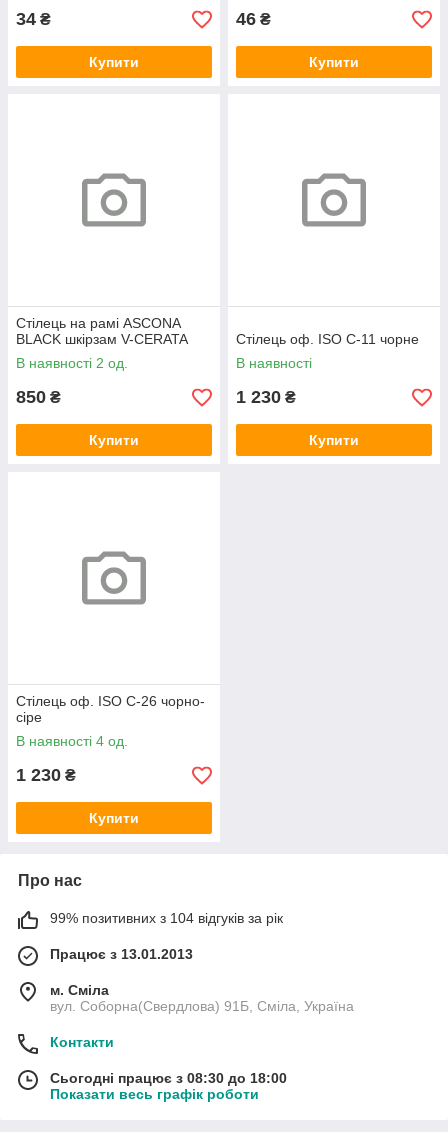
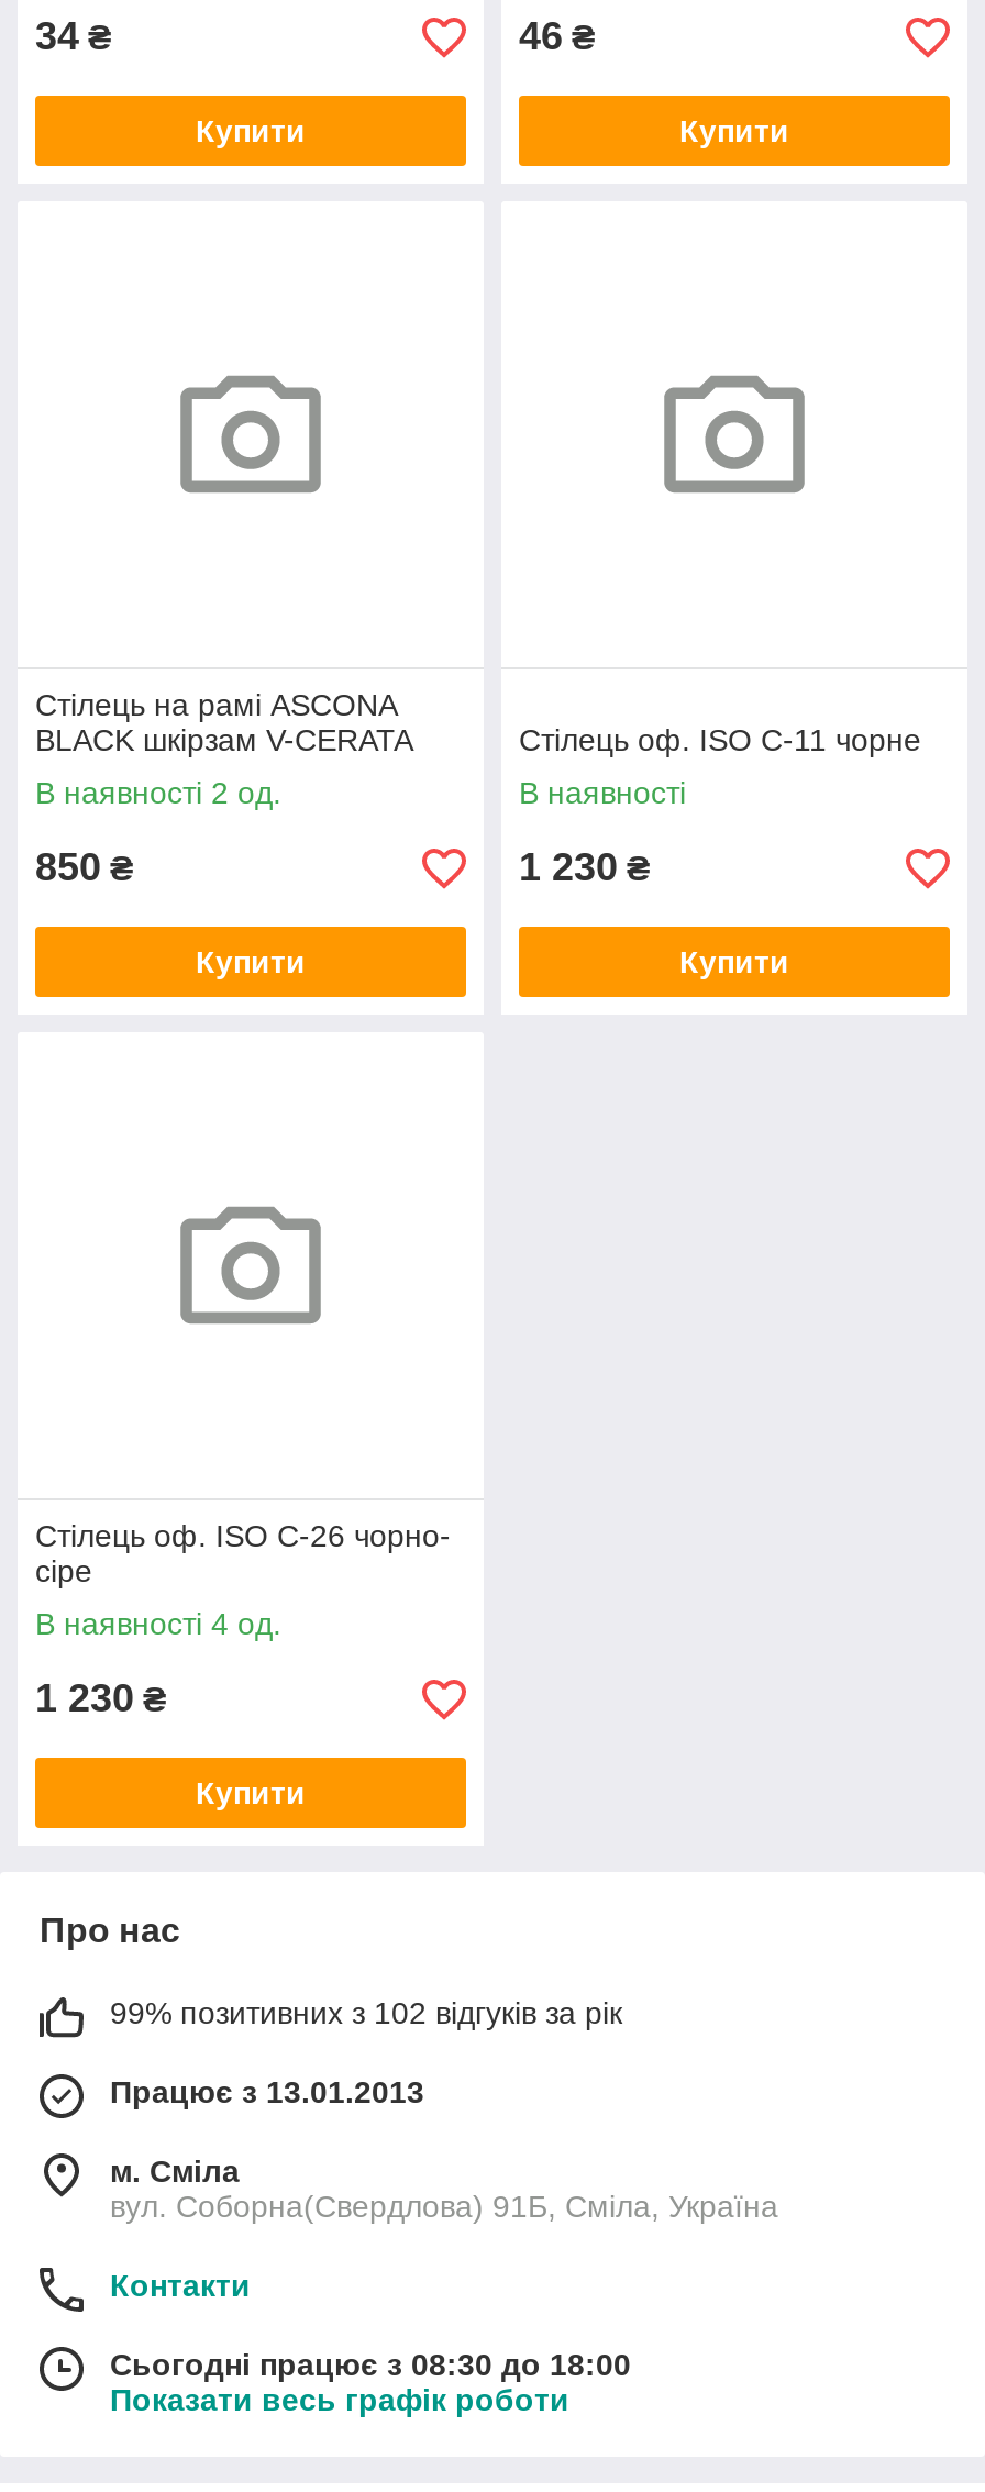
[50,910,283,926] 99% позитивних з 104 відгуків за рік -> [110,1995,622,2031] 99% позитивних з 102 відгуків за рік

